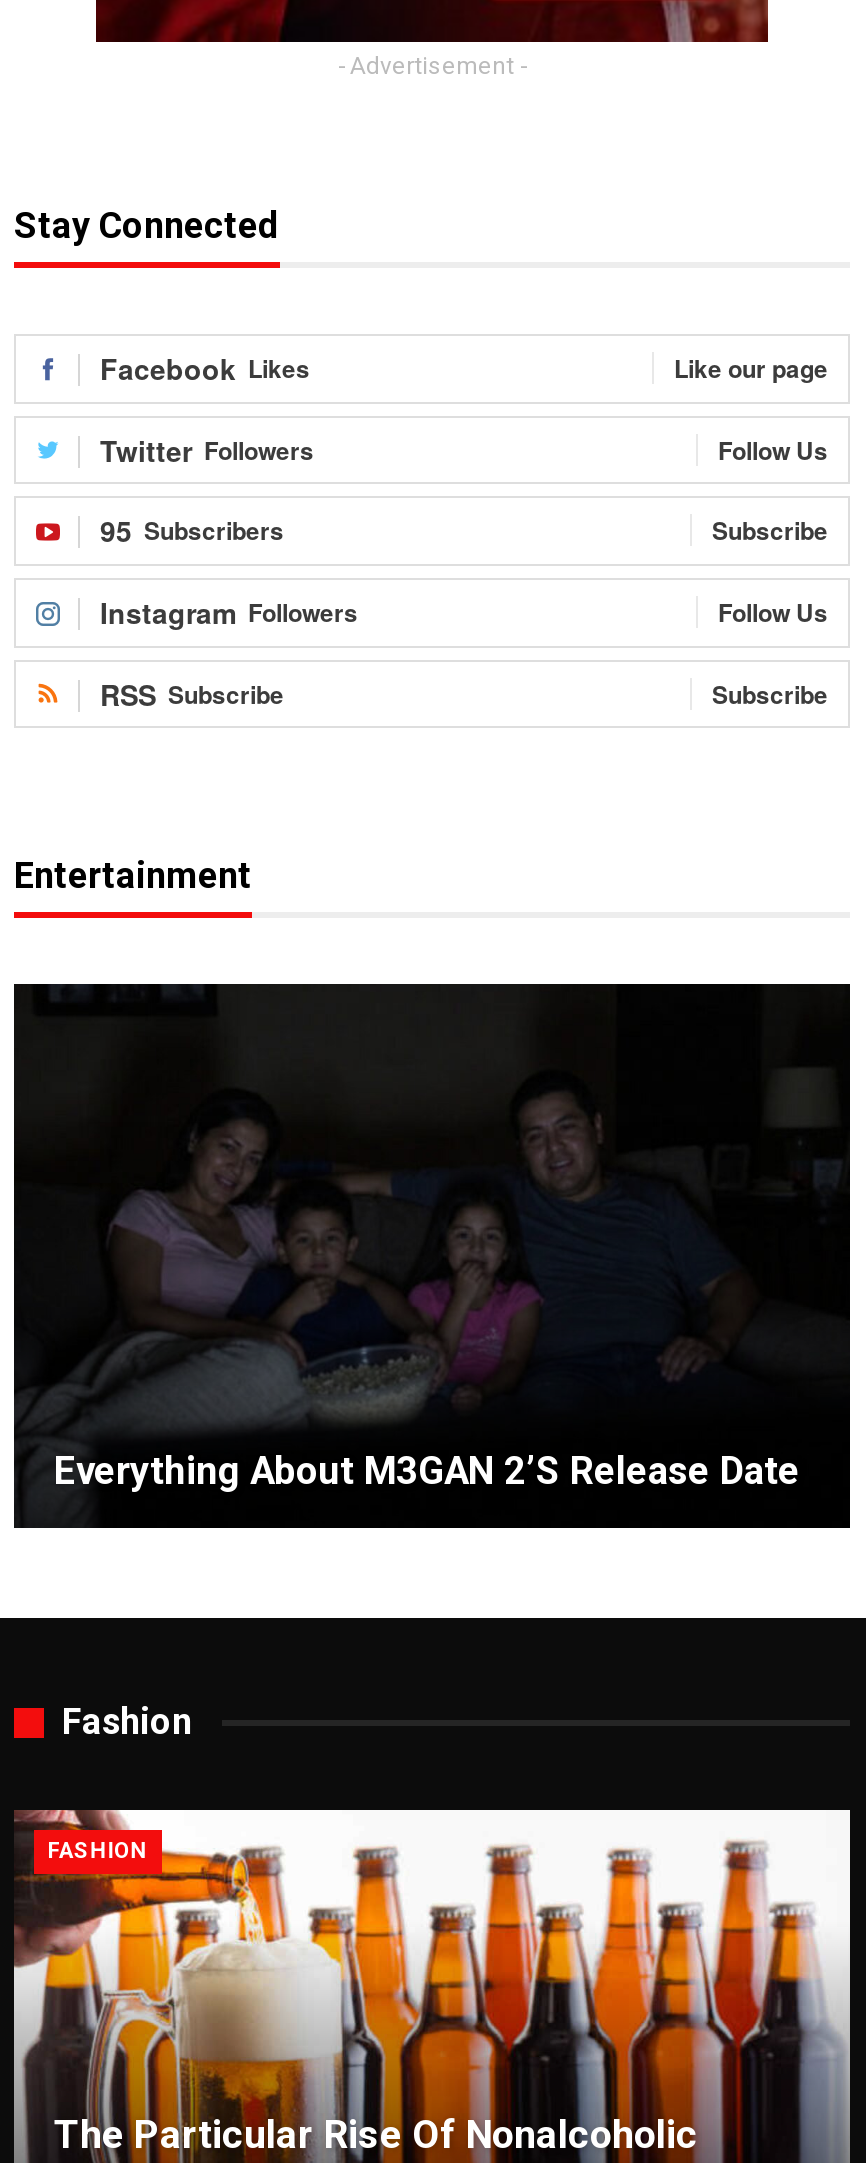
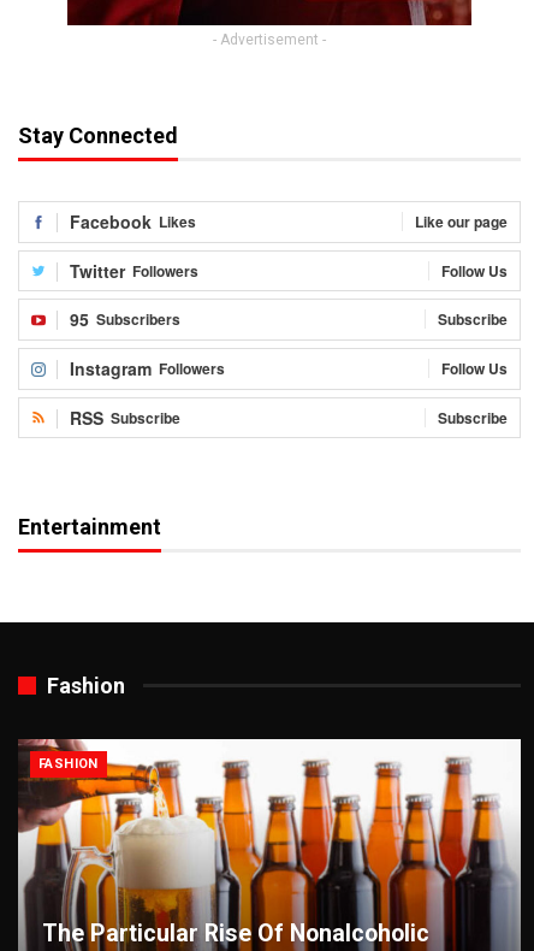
[12,982,852,1532] [image] | Everything About M3GAN 2’s Release Date -> none

